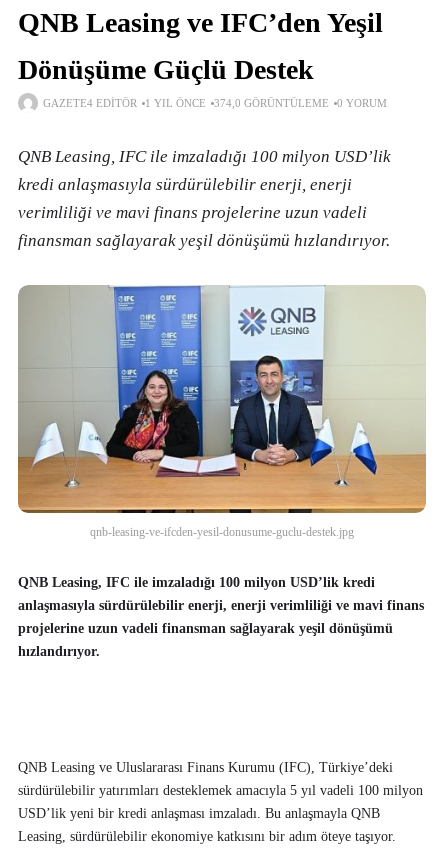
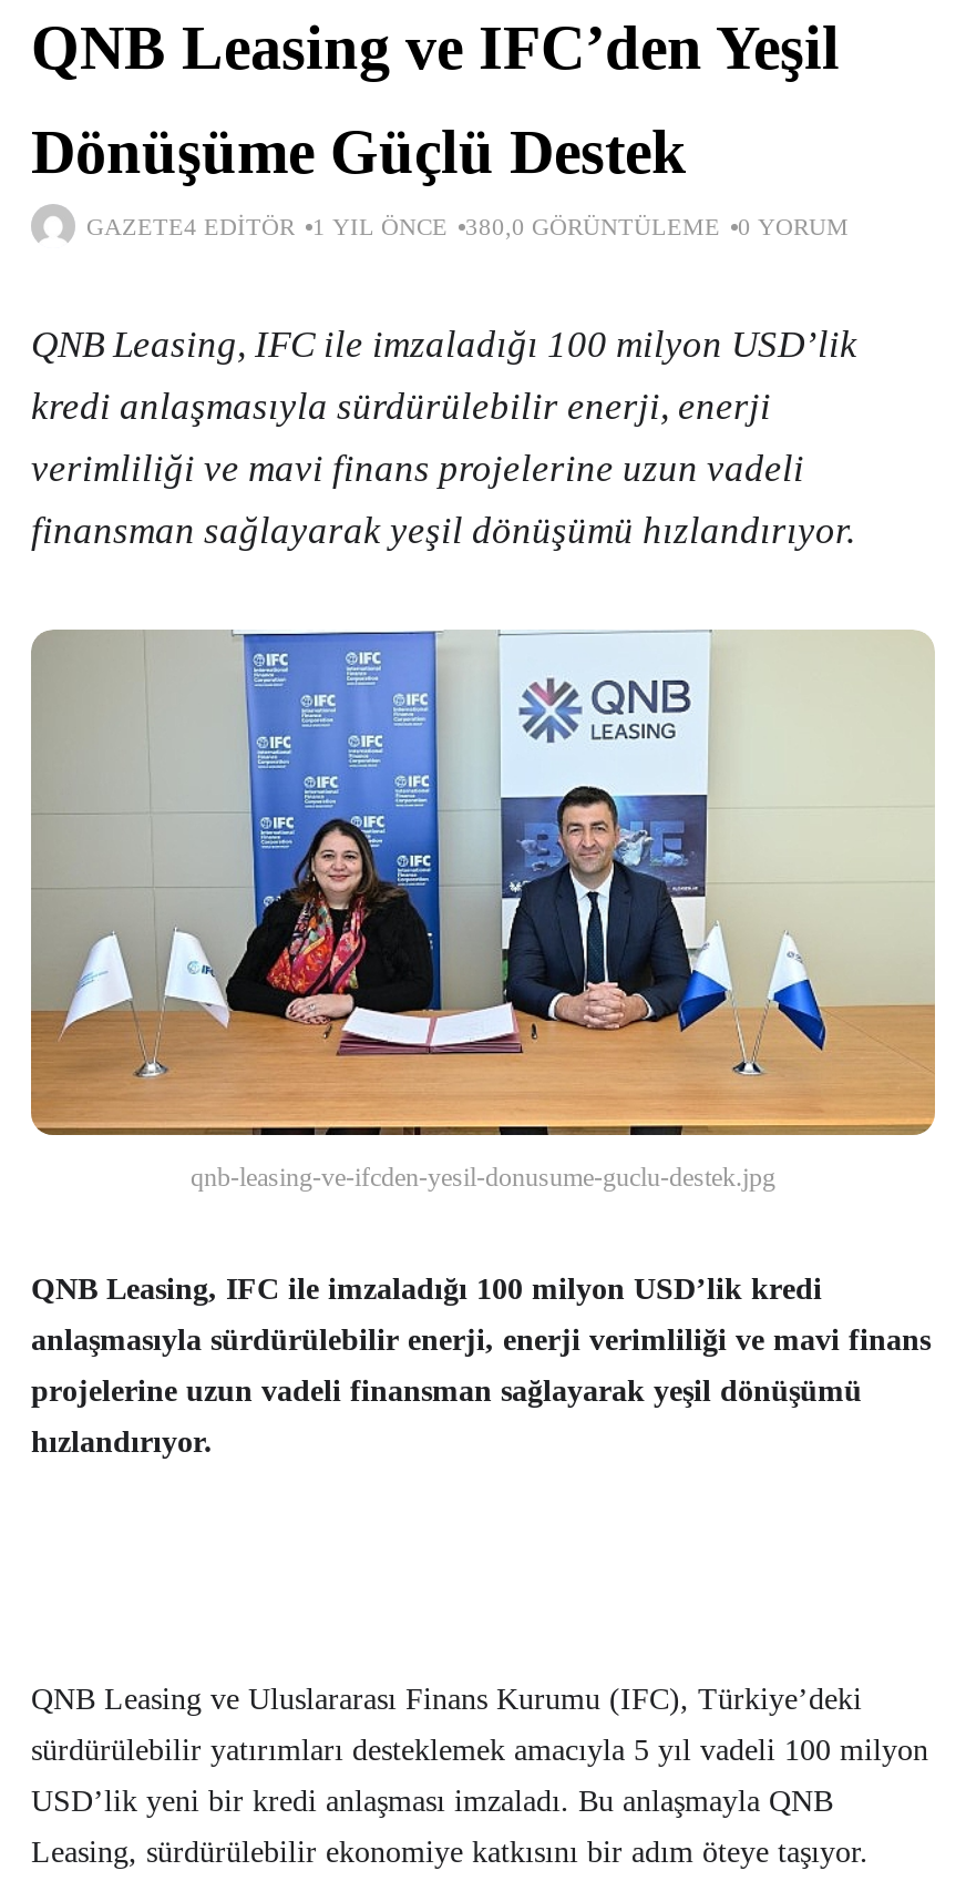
[214,97,329,109] 374,0 GÖRÜNTÜLEME -> [465,213,720,239] 380,0 GÖRÜNTÜLEME

